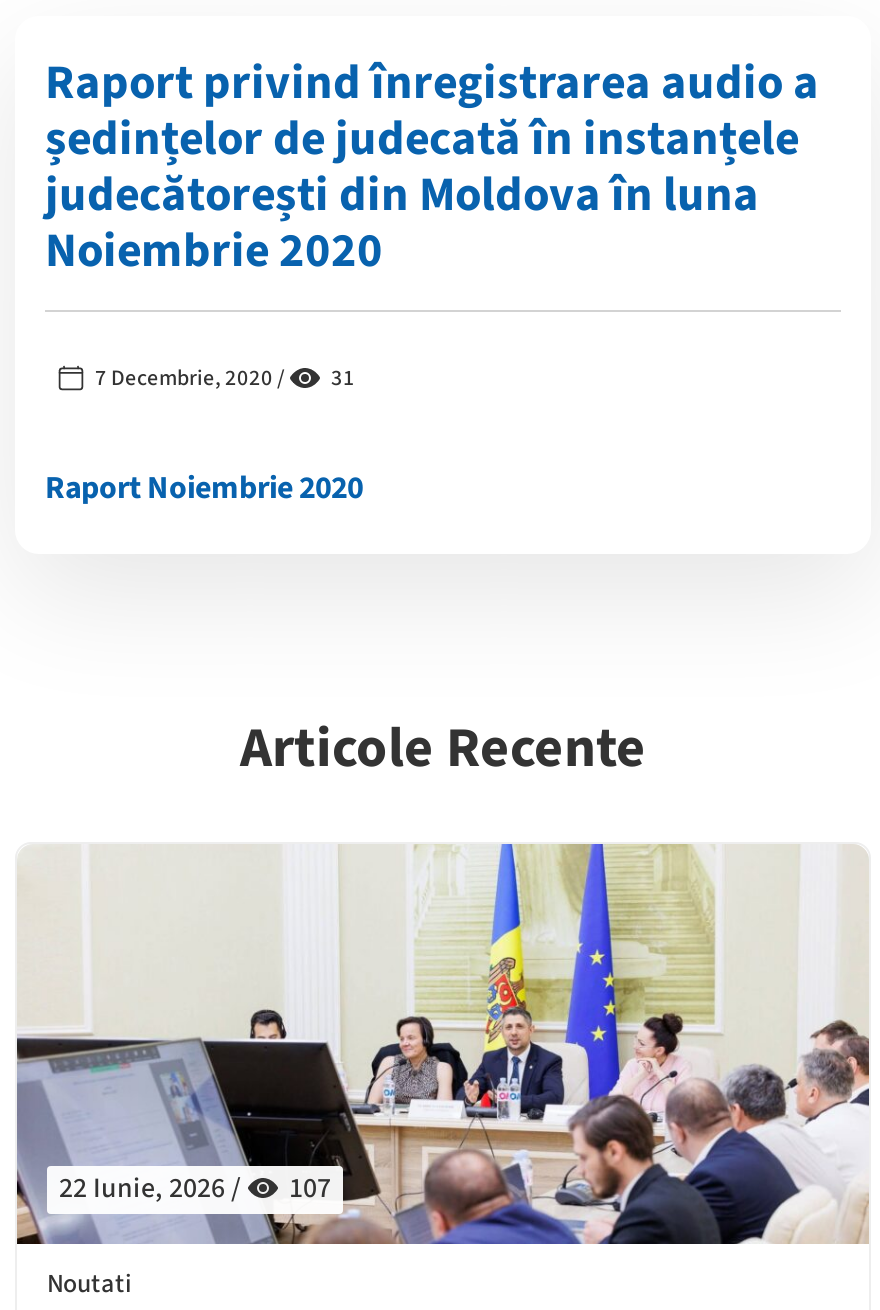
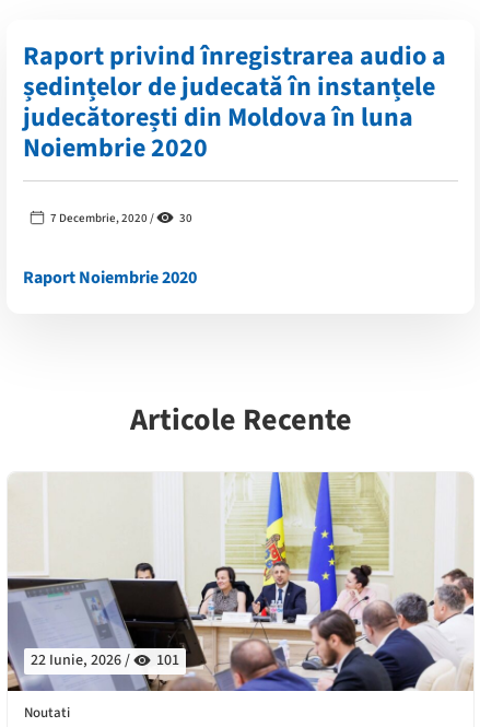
[91,364,355,394] 7 Decembrie, 2020 / 31 -> [48,210,192,226] 7 Decembrie, 2020 / 30
[59,1169,331,1209] 22 Iunie, 2026 / 107 -> [31,650,179,672] 22 Iunie, 2026 / 101

